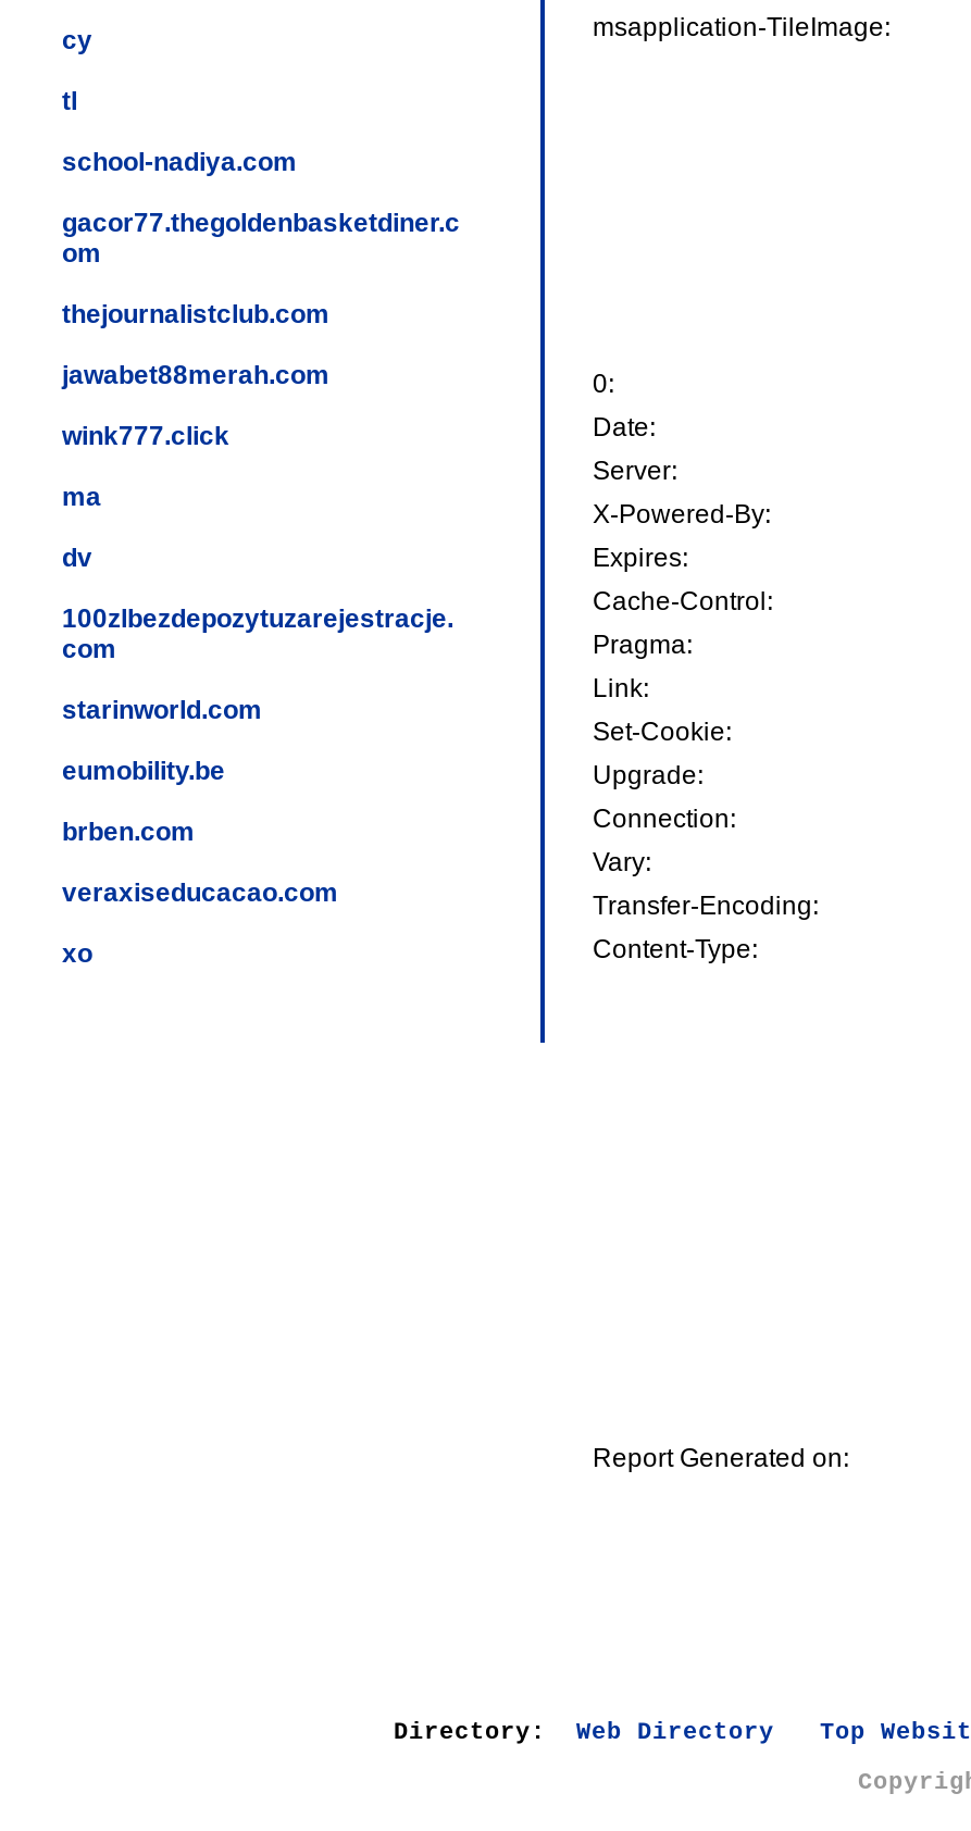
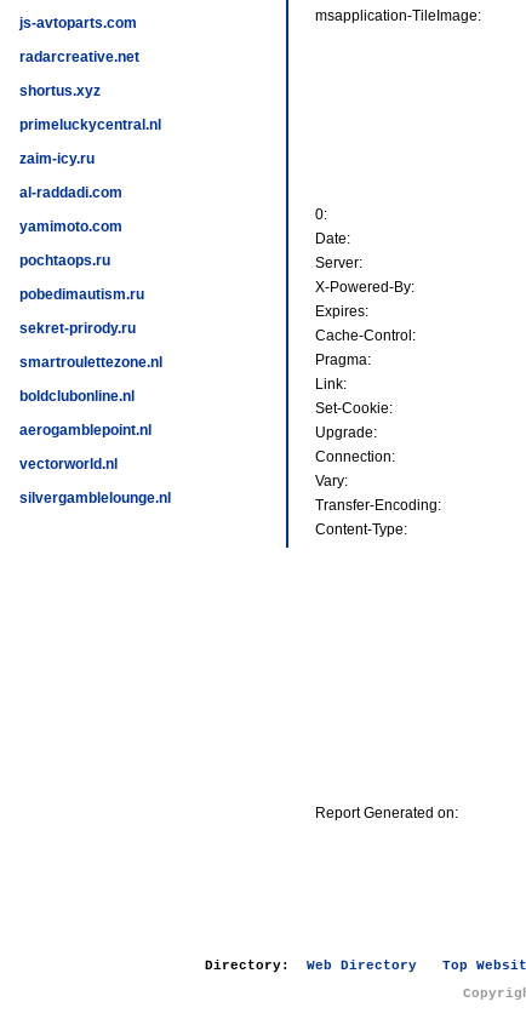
[62,25,92,55] cy -> [19,15,137,32] js-avtoparts.com
[62,86,77,116] tl -> [19,48,139,65] radarcreative.net
[62,147,297,177] school-nadiya.com -> [19,82,101,99] shortus.xyz
[62,208,460,269] gacor77.thegoldenbasketdiner.c | om -> [19,116,161,133] primeluckycentral.nl
[62,299,329,329] thejournalistclub.com -> [19,150,95,167] zaim-icy.ru
[62,360,329,390] jawabet88merah.com -> [19,184,122,201] al-raddadi.com
[62,421,229,451] wink777.click -> [19,218,122,235] yamimoto.com
[62,482,101,512] ma -> [19,252,110,269] pochtaops.ru
[62,543,92,573] dv -> [19,286,144,303] pobedimautism.ru
[62,603,453,664] 100zlbezdepozytuzarejestracje. | com -> [19,320,136,337] sekret-prirody.ru
[62,695,262,725] starinworld.com -> [19,354,162,371] smartroulettezone.nl
[62,756,225,786] eumobility.be -> [19,388,135,405] boldclubonline.nl
[62,817,195,847] brben.com -> [19,422,151,439] aerogamblepoint.nl
[62,877,338,908] veraxiseducacao.com -> [19,456,118,473] vectorworld.nl
[62,938,92,969] xo -> [19,490,171,506] silvergamblelounge.nl

